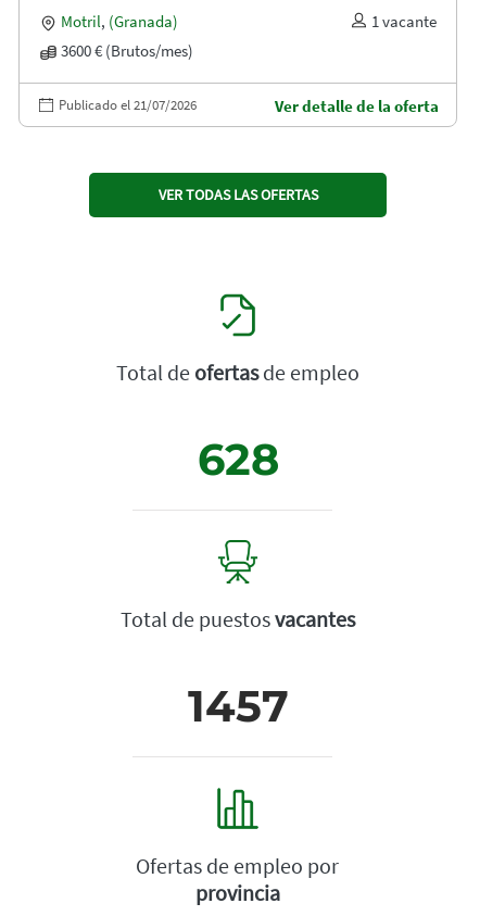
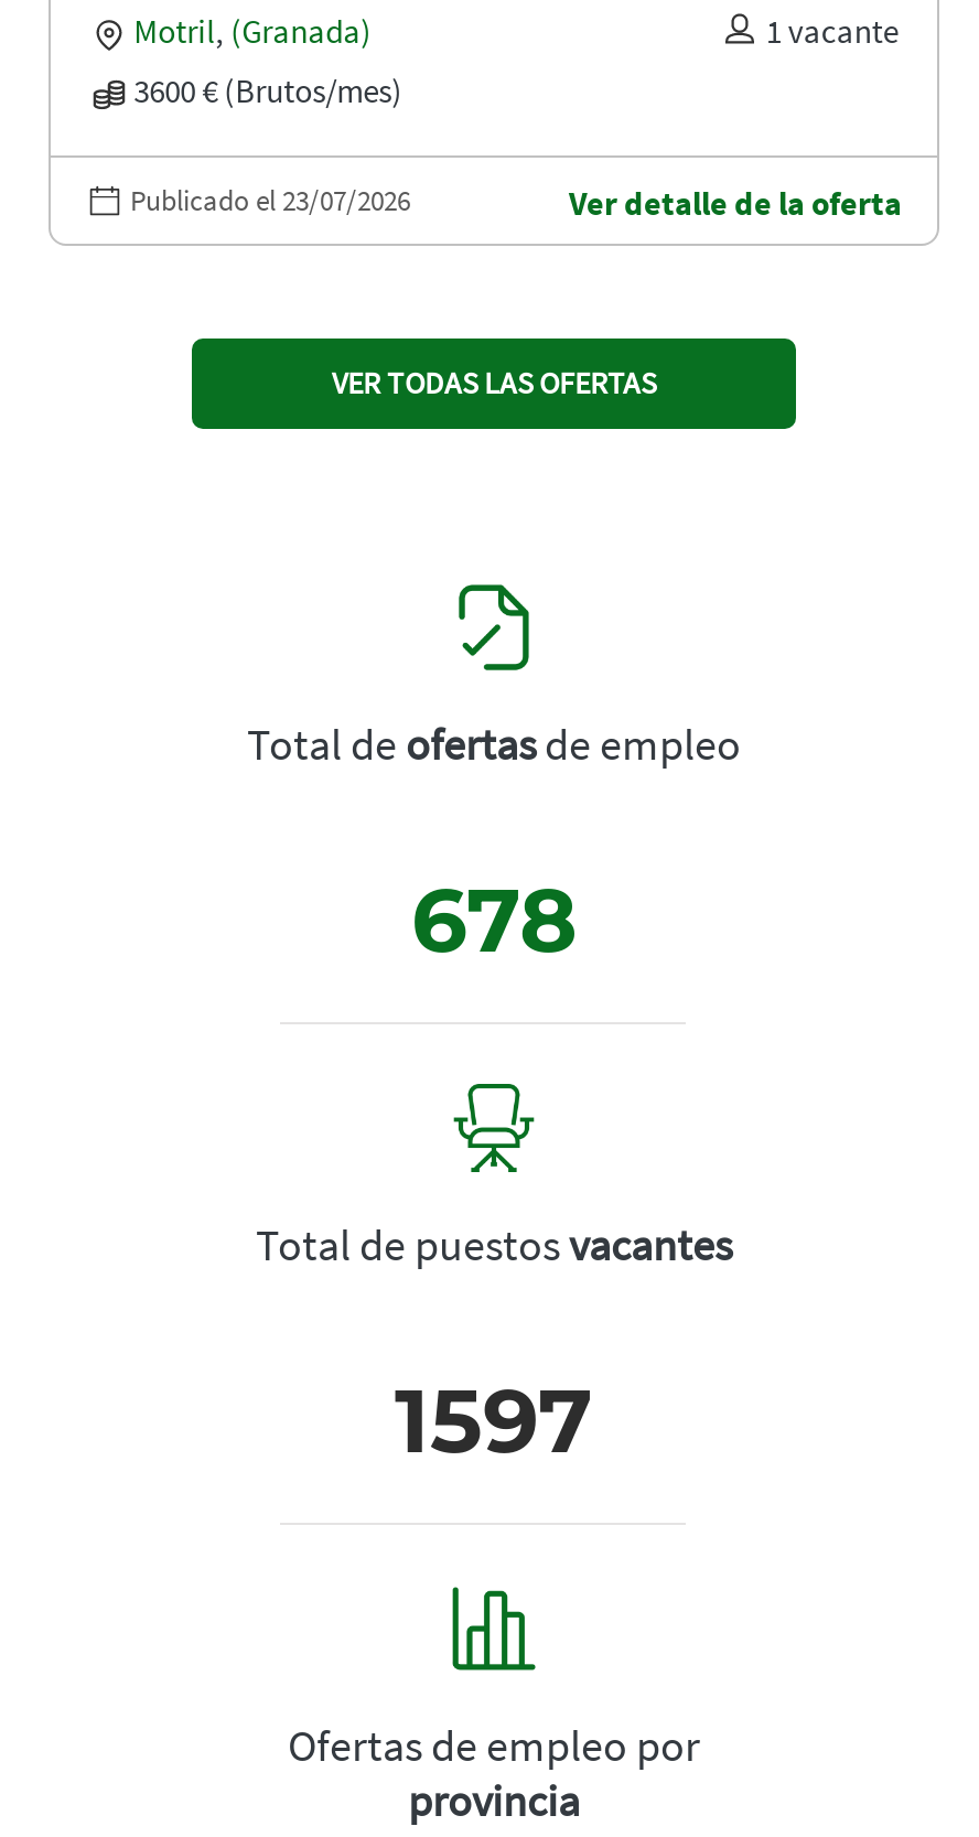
[59,95,197,114] Publicado el 21/07/2026 -> [130,183,410,220] Publicado el 23/07/2026
[197,432,279,485] 628 -> [411,866,577,974] 678
[187,679,288,732] 1457 -> [395,1367,593,1475] 1597

